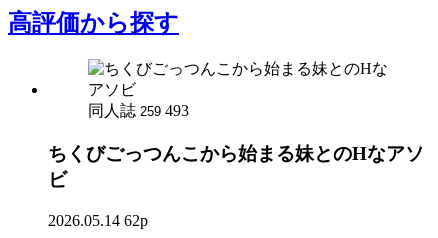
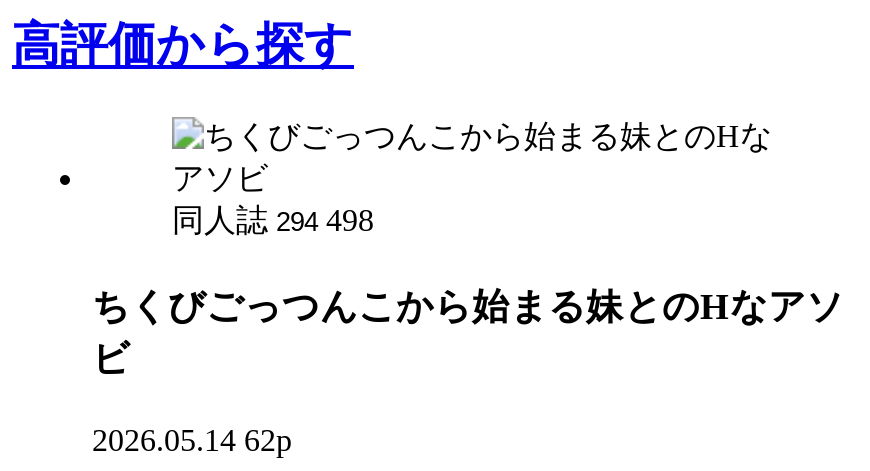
[88,102,189,119] 同人誌 259 493 -> [172,203,374,237] 同人誌 294 498

